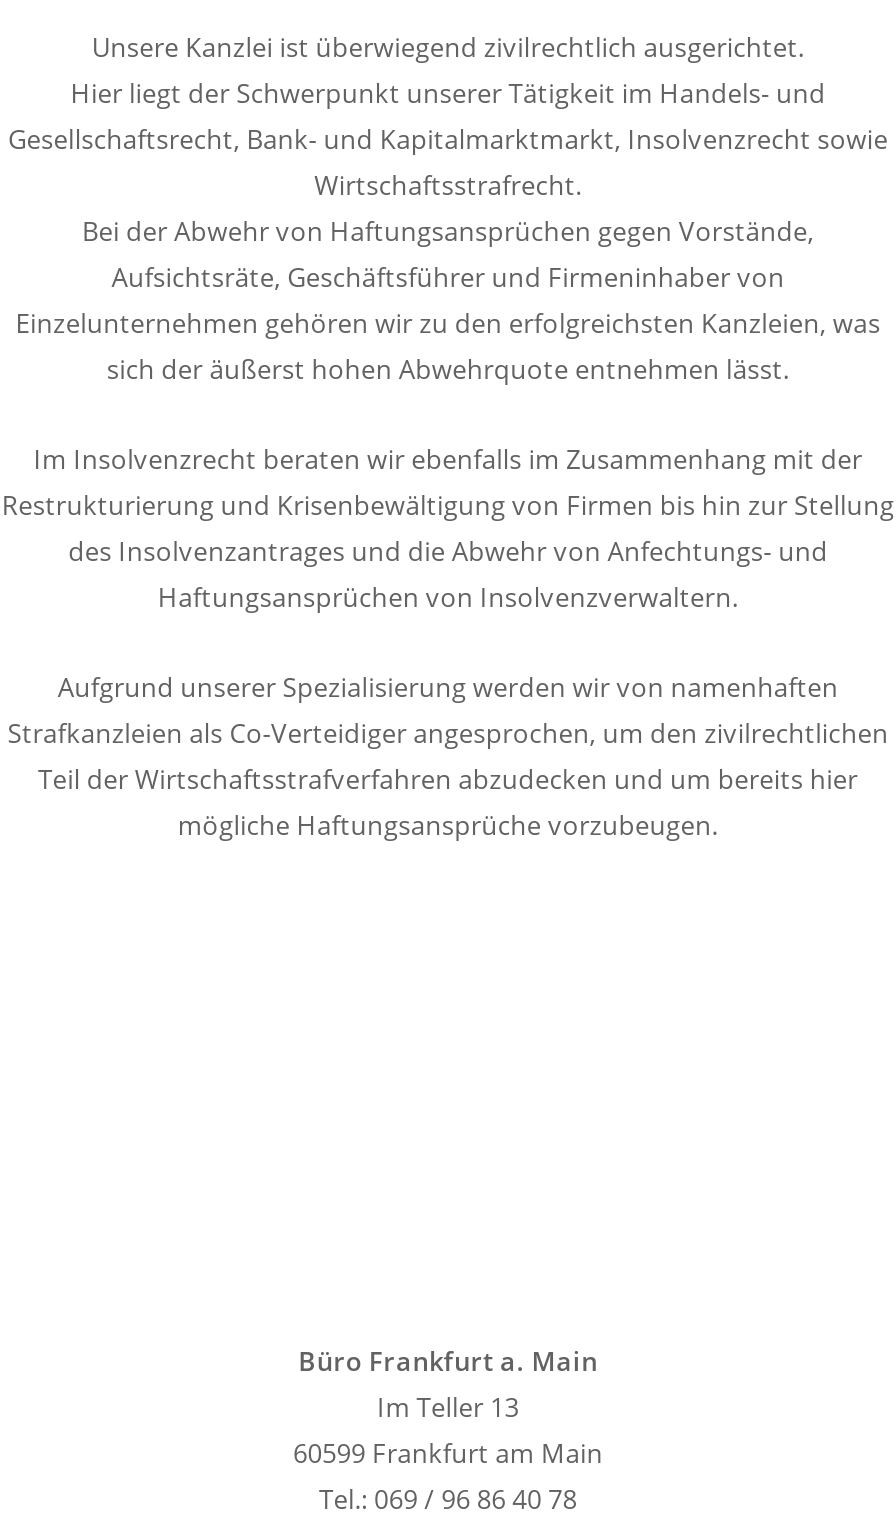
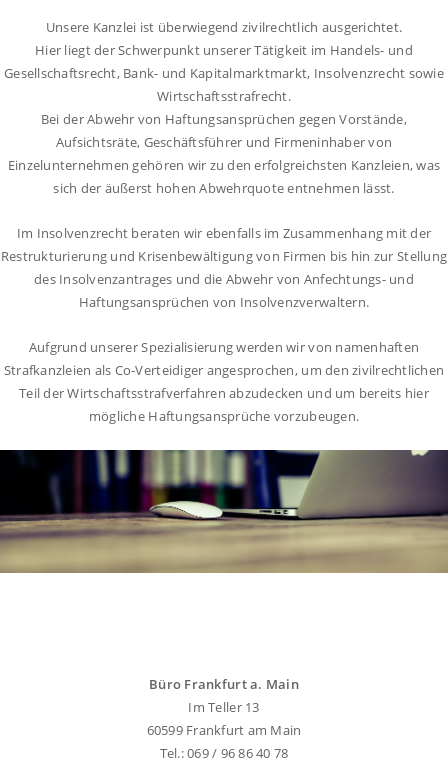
none -> [3,449,445,574] [image]

